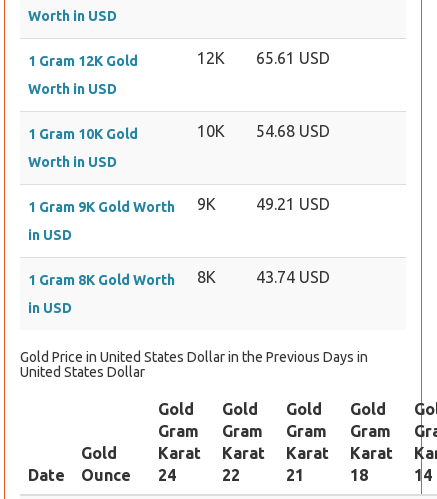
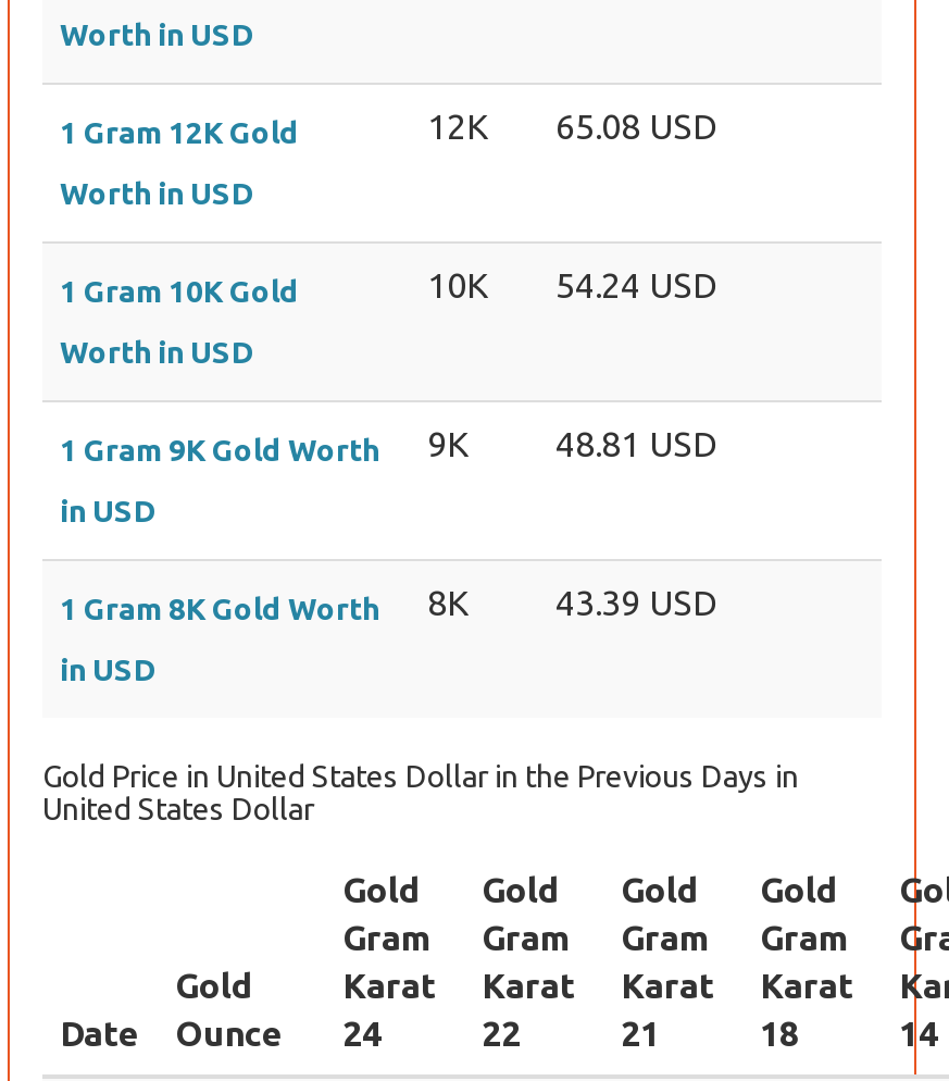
[197,49,330,67] 12K 65.61 USD -> [427,107,716,146] 12K 65.08 USD
[197,122,330,140] 10K 54.68 USD -> [427,265,716,305] 10K 54.24 USD
[256,195,330,213] 49.21 USD -> [555,424,716,463] 48.81 USD
[256,268,330,286] 43.74 USD -> [555,583,716,622] 43.39 USD

